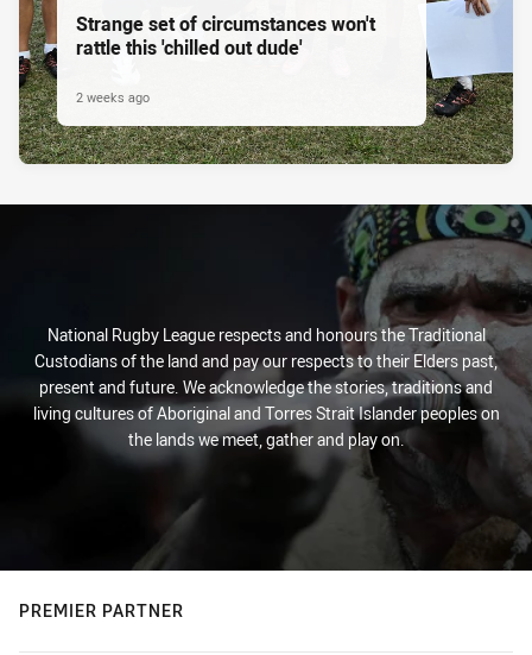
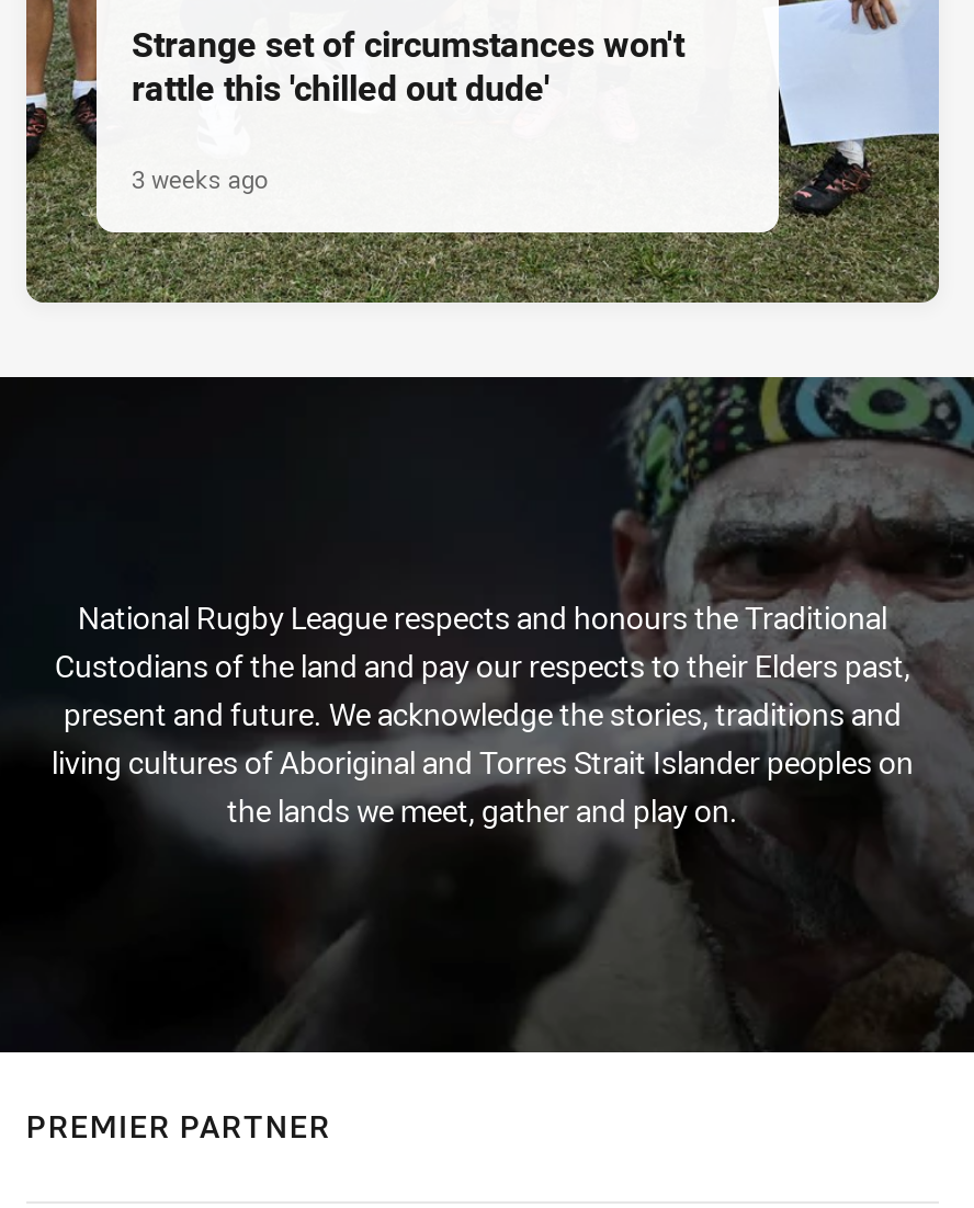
[76,88,150,106] 2 weeks ago -> [132,163,268,196] 3 weeks ago

